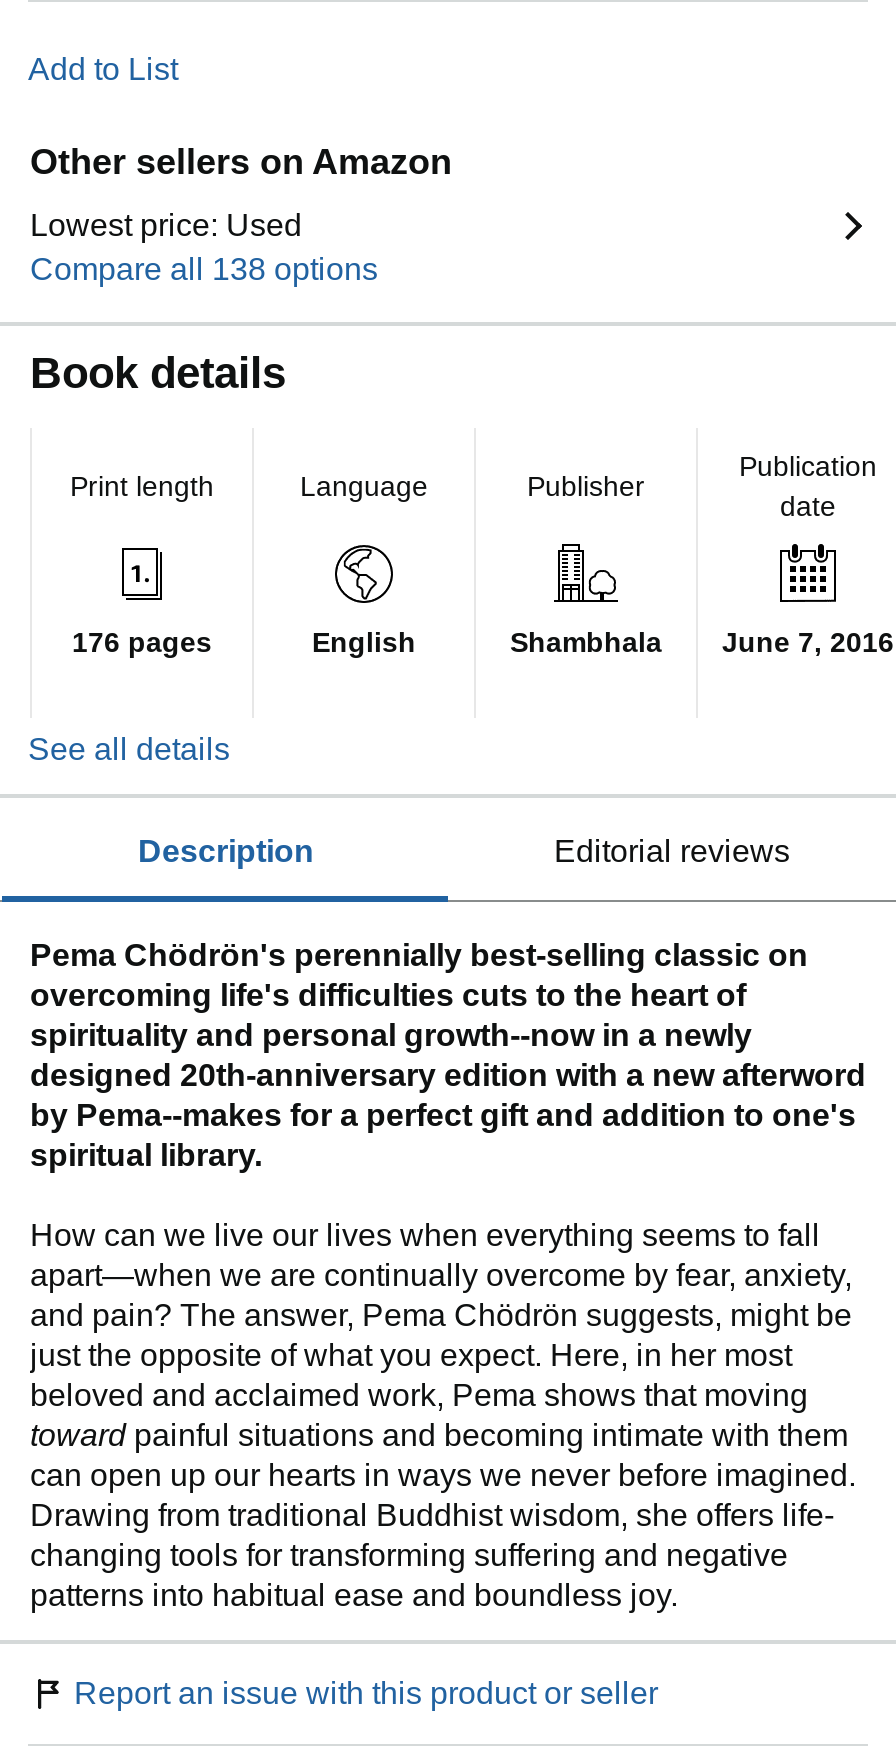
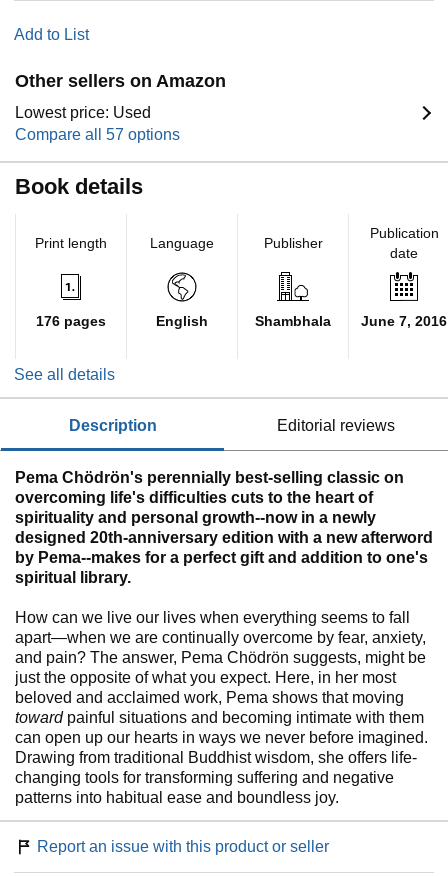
[30,252,378,286] Compare all 138 options -> [15,126,180,143] Compare all 57 options

